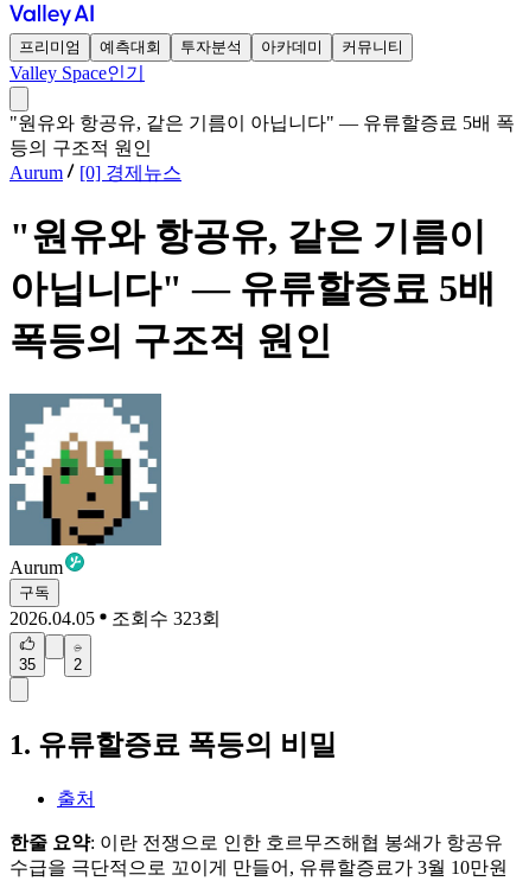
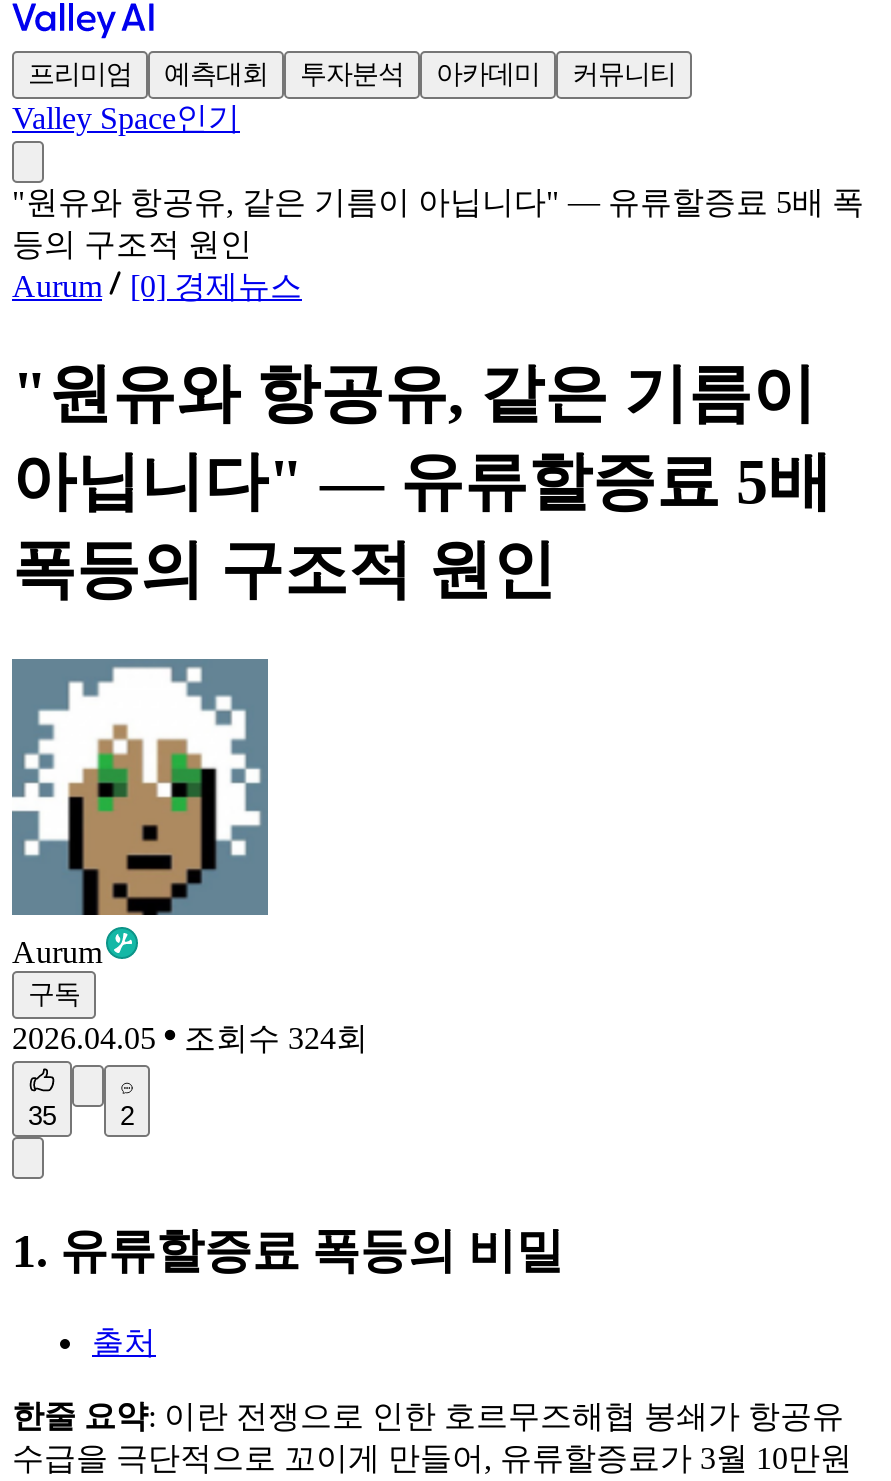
[9,608,221,628] 2026.04.05 조회수 323회 -> [12,1021,368,1055] 2026.04.05 조회수 324회

